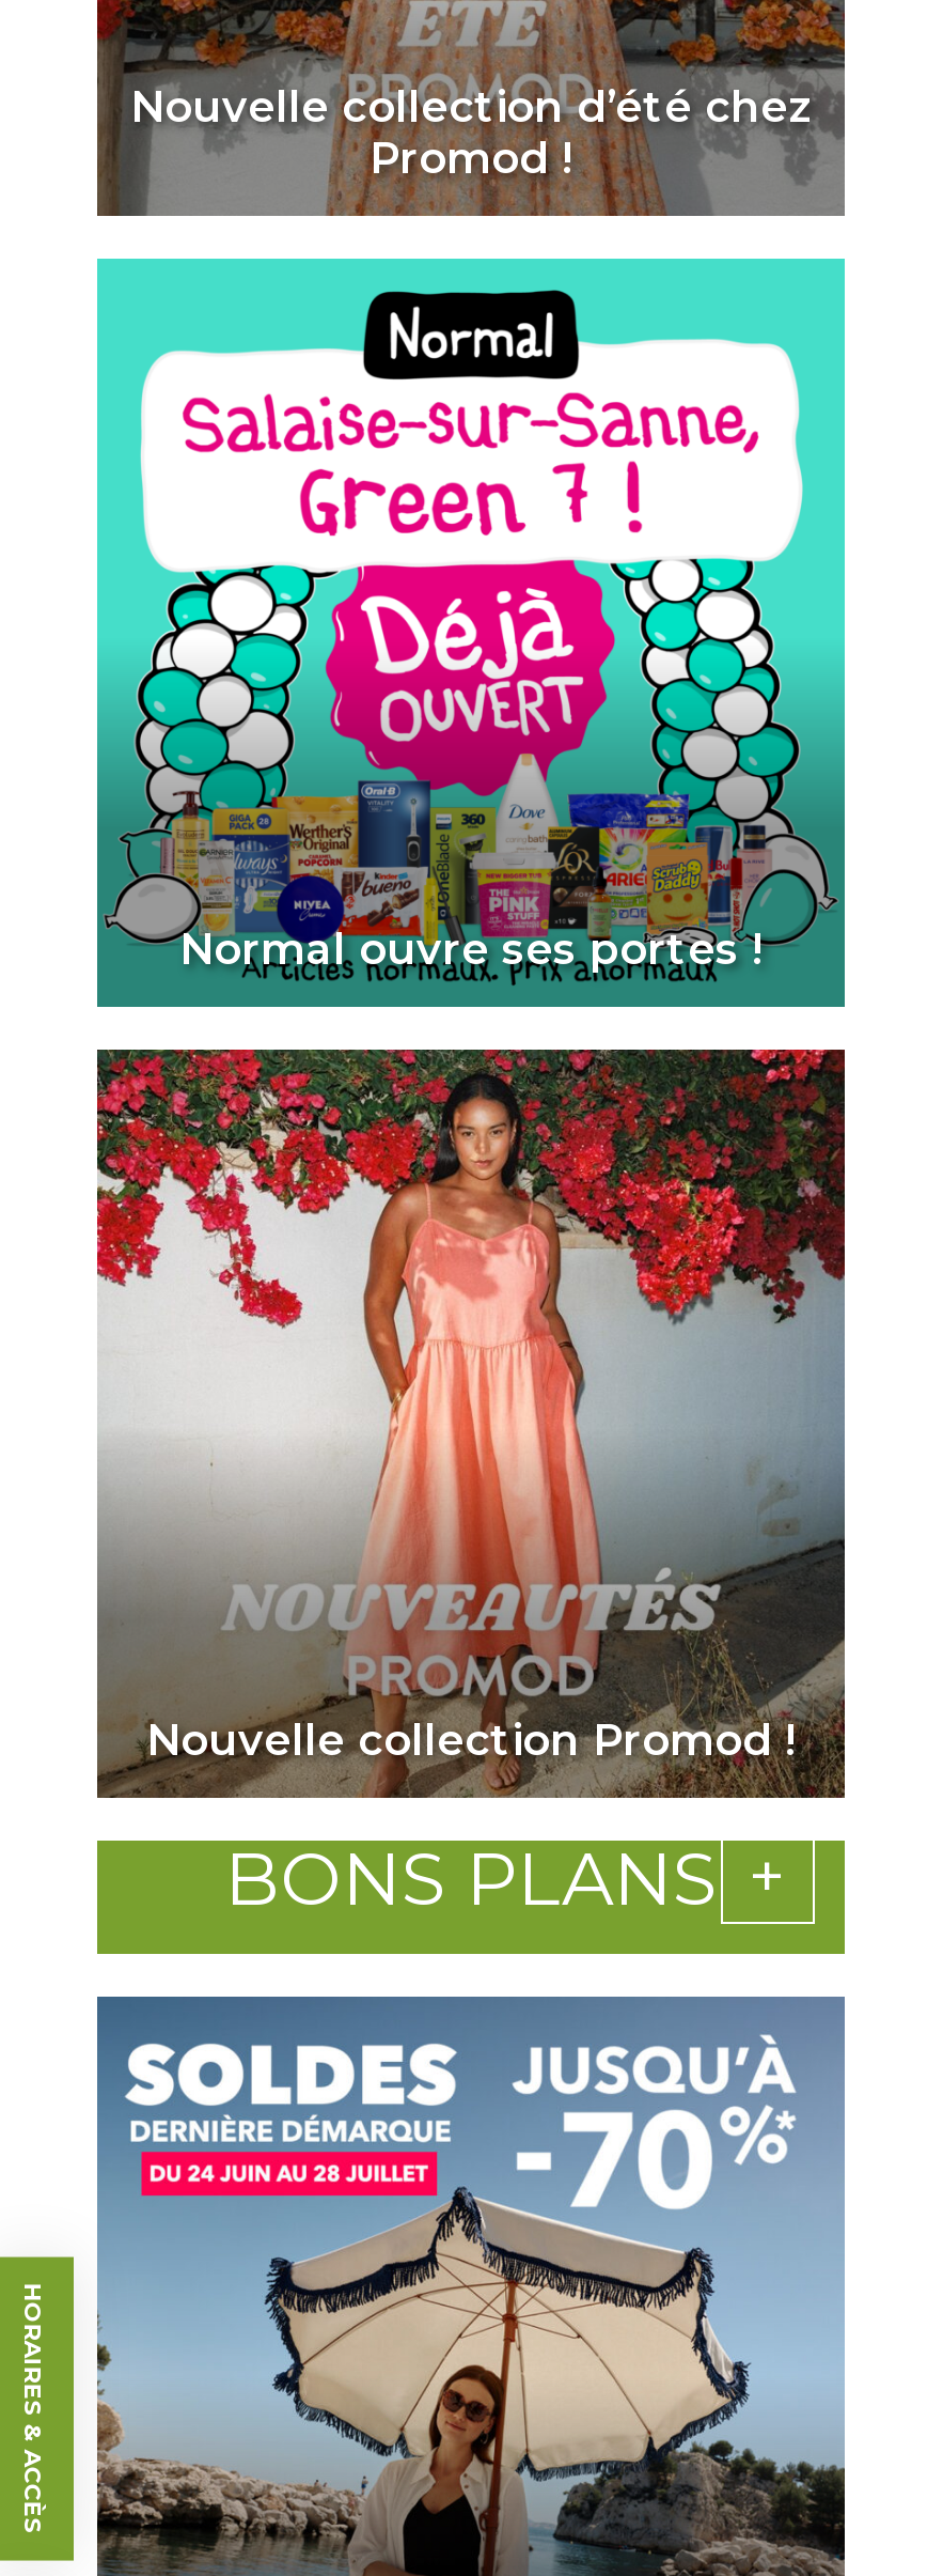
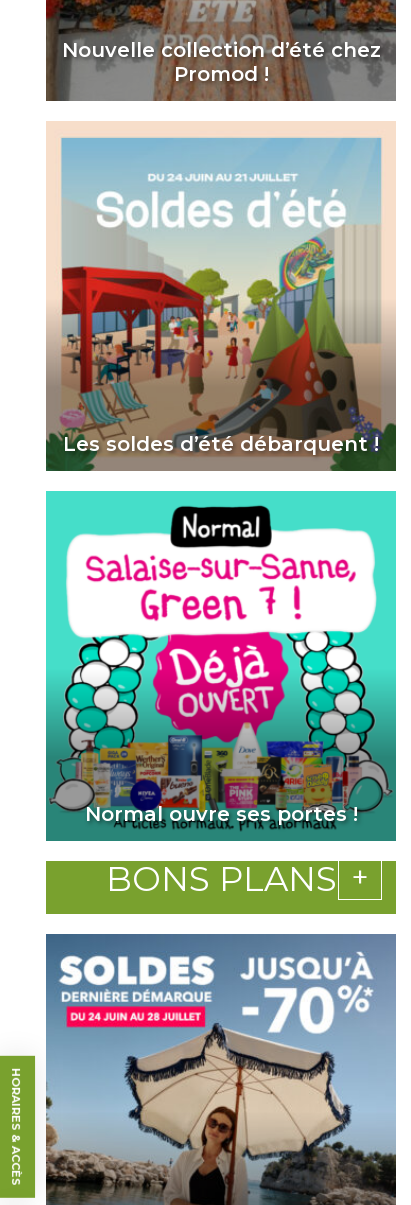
none -> [46,121,396,471] [image] | Les soldes d’été débarquent !
moved [183,398,403,537] -> [86,556,189,621]: [image]
moved [550,389,751,462] -> [258,552,352,586]: [image]
moved [588,556,706,705] -> [276,630,331,700]: [image]
moved [127,701,834,974] -> [60,698,391,825]: [image] | Normal ouvre ses portes !
[95,1048,847,1798] [image] | Nouvelle collection Promod ! -> none

